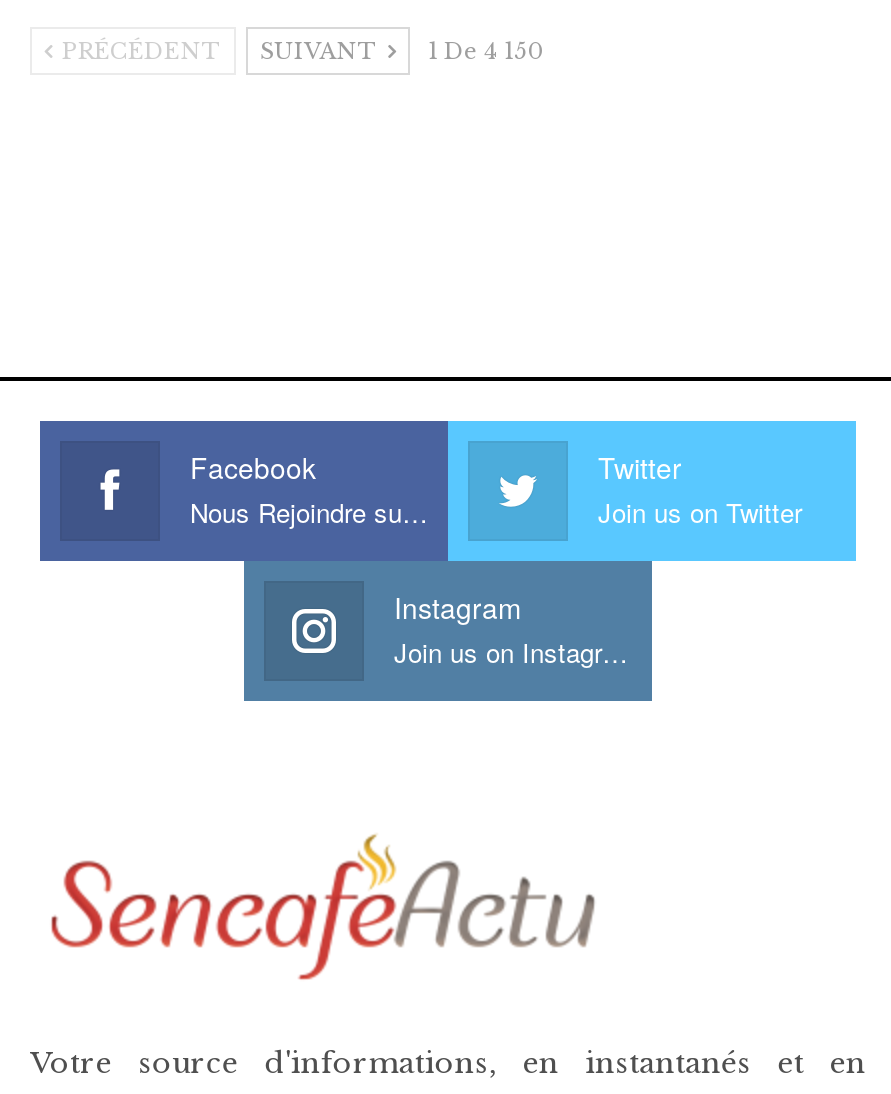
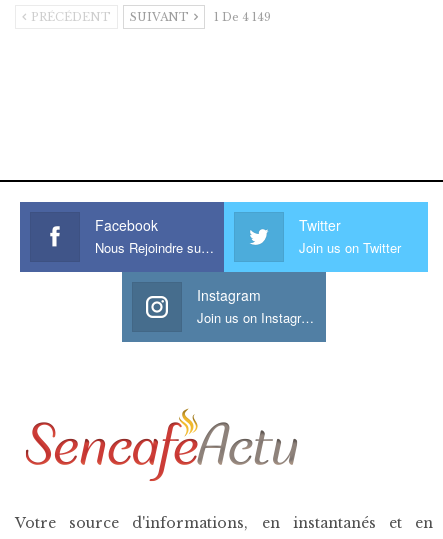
[56,37,544,65] PRÉCÉDENT SUIVANT 1 De 4 150 -> [28,10,271,24] PRÉCÉDENT SUIVANT 1 De 4 149

